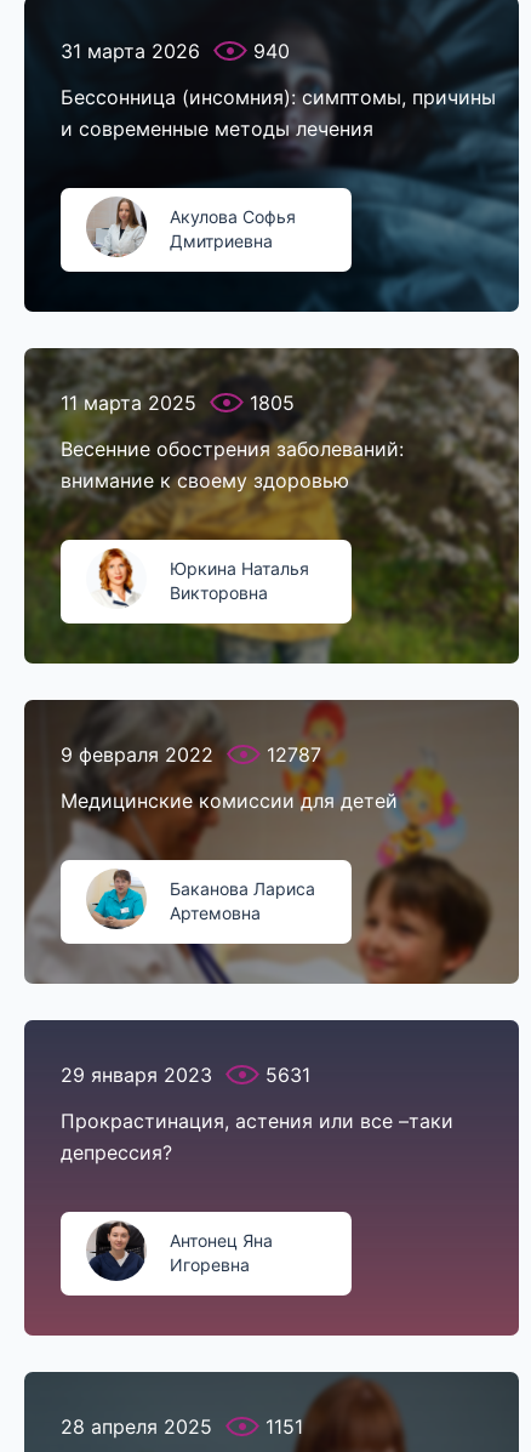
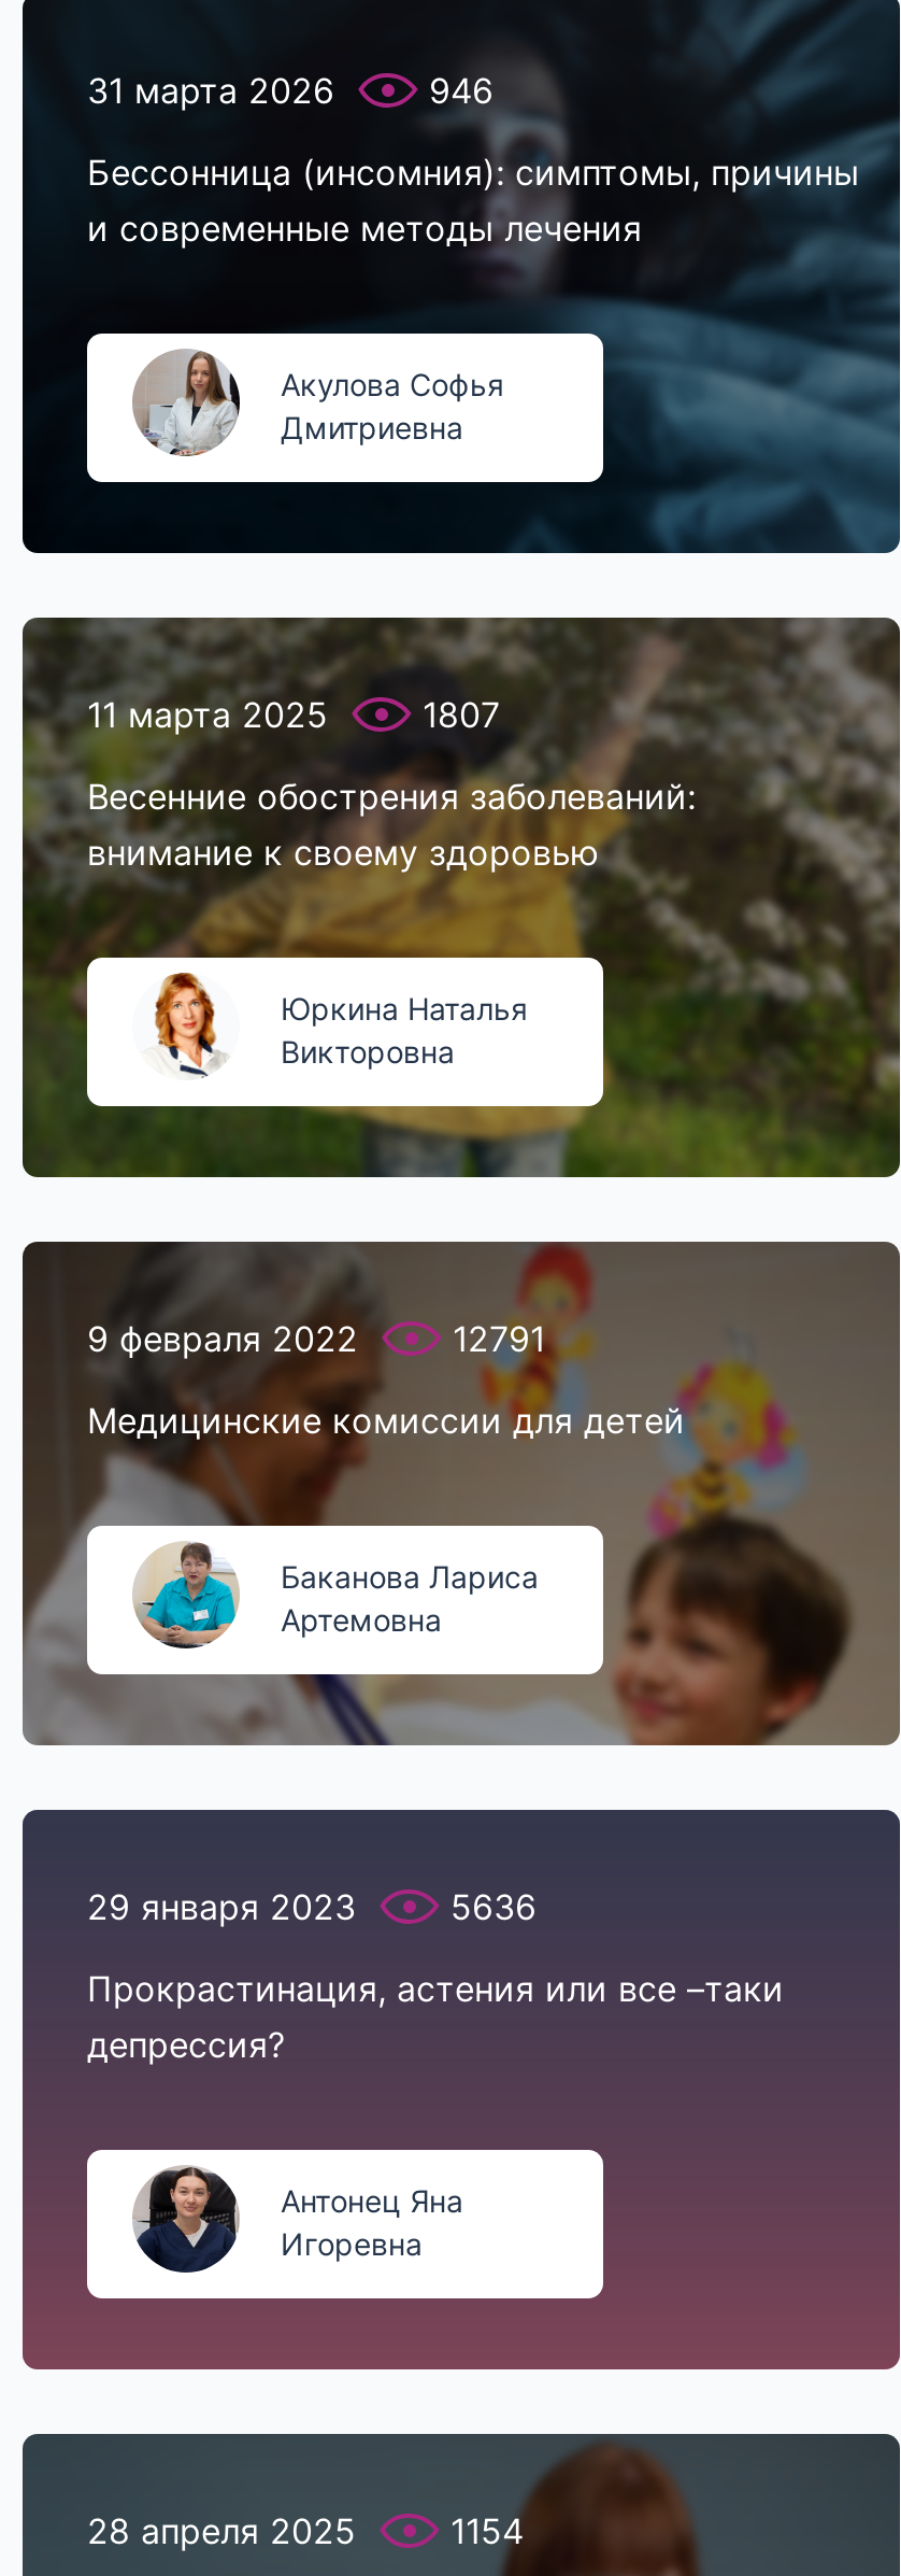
[253,38,290,63] 940 -> [429,68,494,111] 946
[250,390,295,414] 1805 -> [423,692,500,735] 1807
[267,742,321,766] 12787 -> [453,1316,545,1359] 12791
[265,1062,310,1086] 5631 -> [450,1884,537,1927] 5636
[265,1414,303,1438] 1151 -> [450,2508,524,2551] 1154

